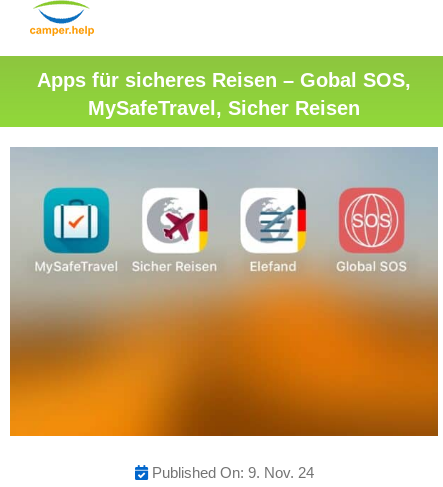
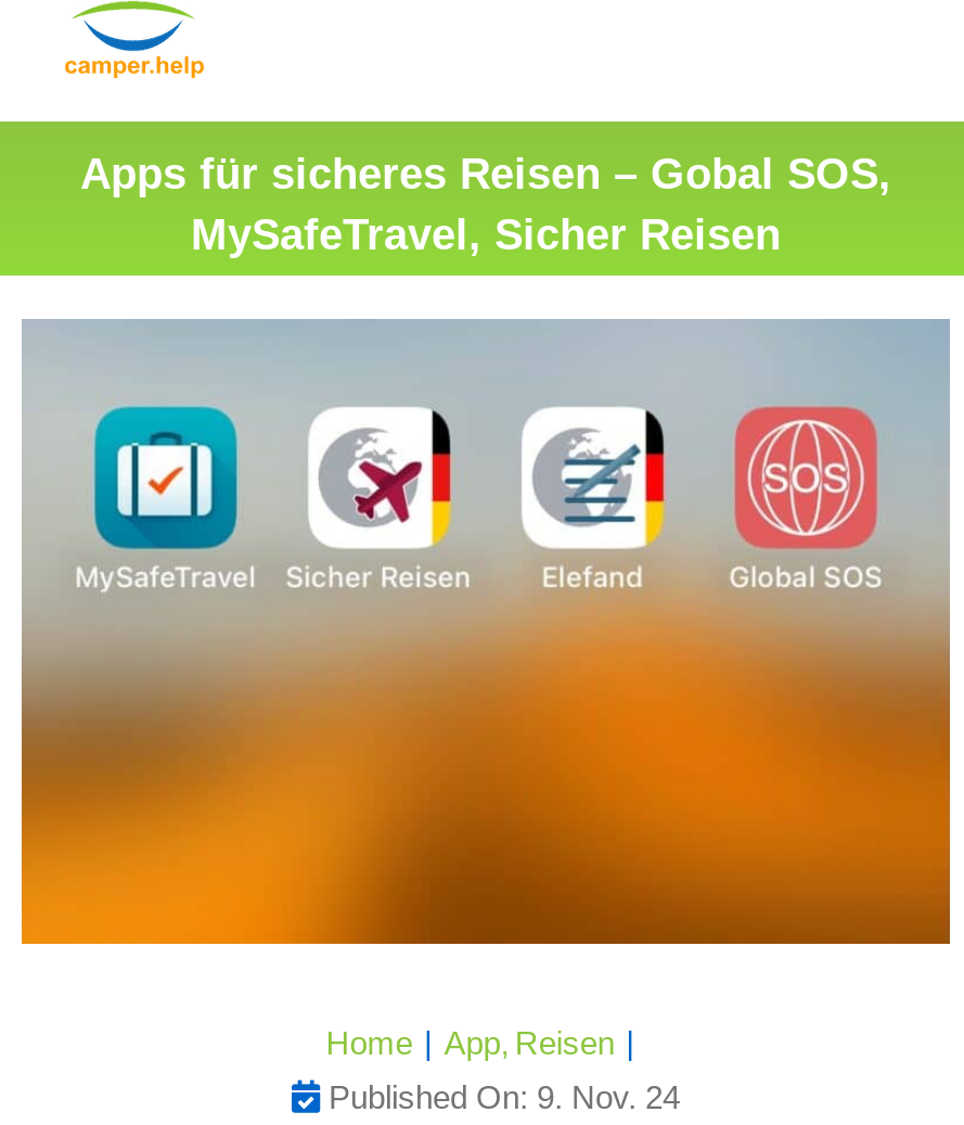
none -> [326,1025,614,1062] Home | App Reisen

